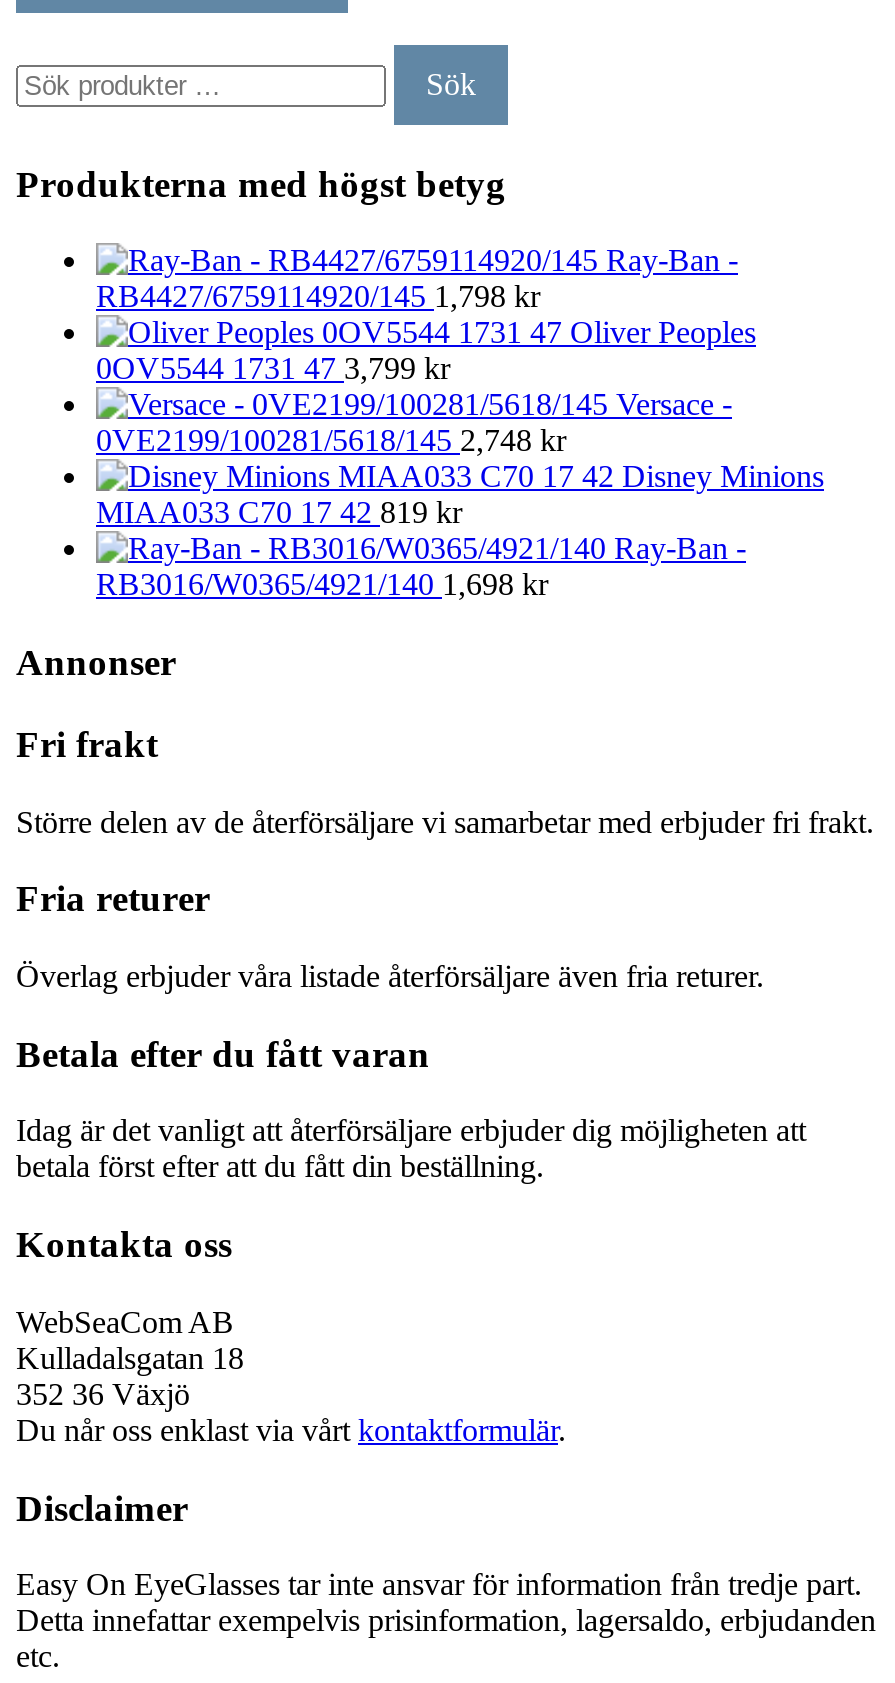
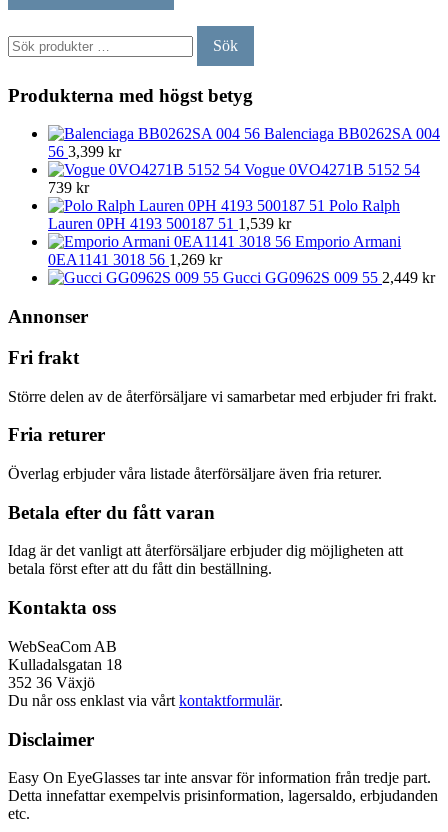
[96,244,824,602] Ray-Ban - | RB4427/6759114920/145 1,798 kr | Oliver Peoples | 0OV5544 1731 47 3,799 kr | Versace - | 0VE2199/100281/5618/145 2,748 kr | Disney Minions | MIAA033 C70 17 42 819 kr | Ray-Ban - | RB3016/W0365/4921/140 1,698 kr -> [48,125,440,286] Balenciaga BB0262SA 004 | 56 3,399 kr | Vogue 0VO4271B 5152 54 | 739 kr | Polo Ralph | Lauren 0PH 4193 500187 51 1,539 kr | Emporio Armani | 0EA1141 3018 56 1,269 kr | Gucci GG0962S 009 55 2,449 kr

